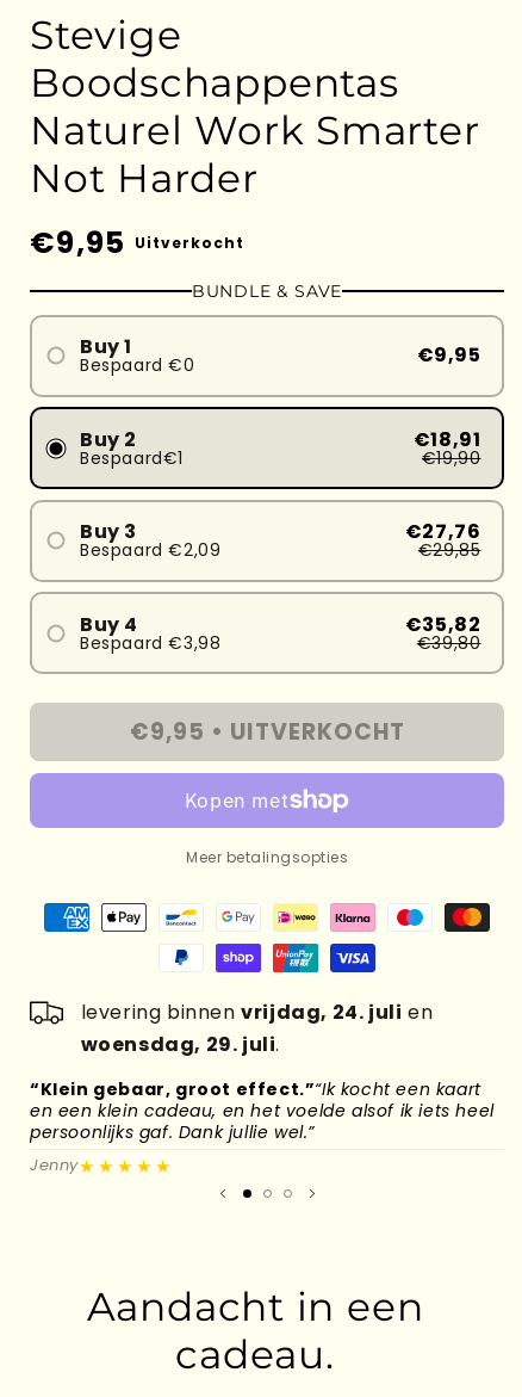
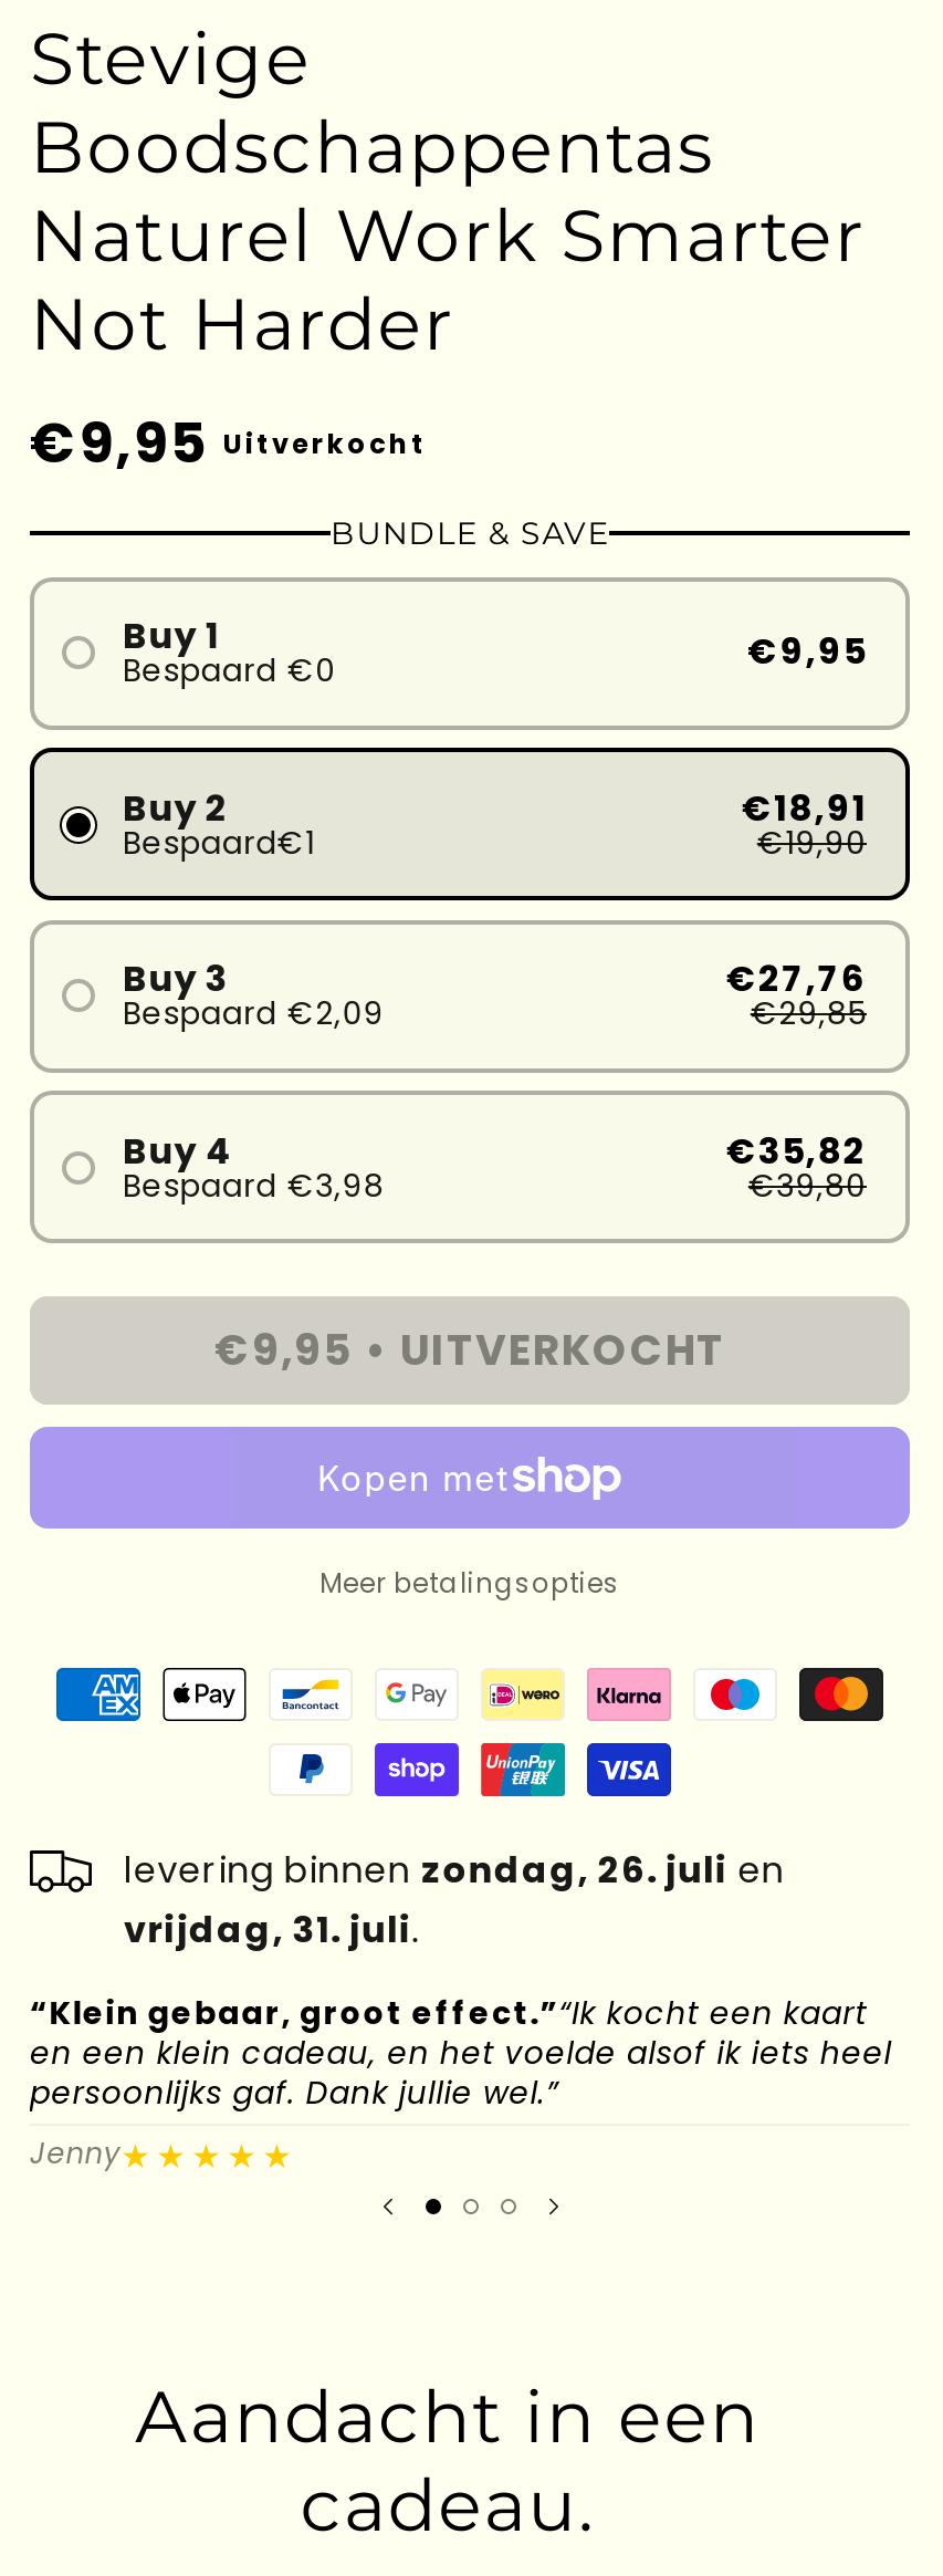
[80,999,433,1026] levering binnen vrijdag, 24. juli en -> [124,1846,785,1897] levering binnen zondag, 26. juli en
[80,1031,280,1059] woensdag, 29. juli. -> [124,1906,420,1956] vrijdag, 31. juli.

